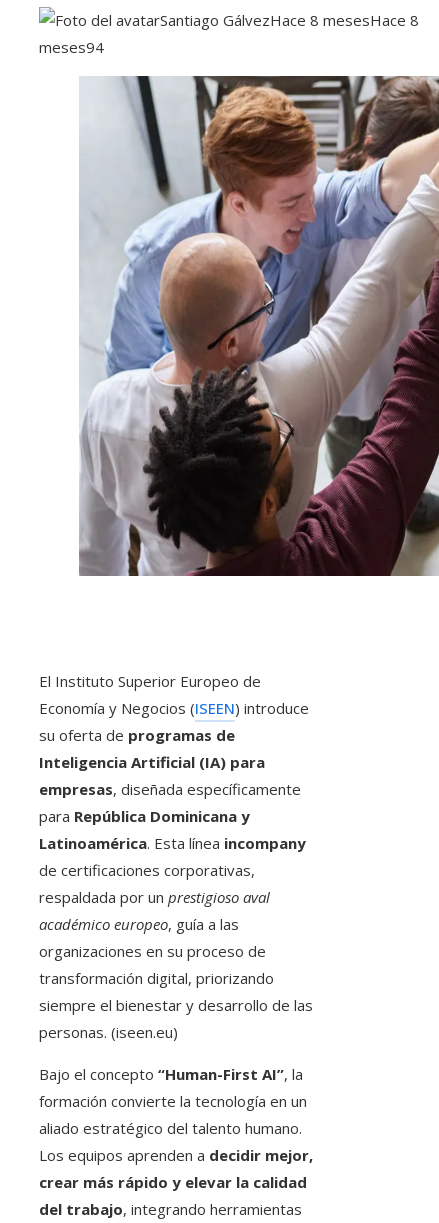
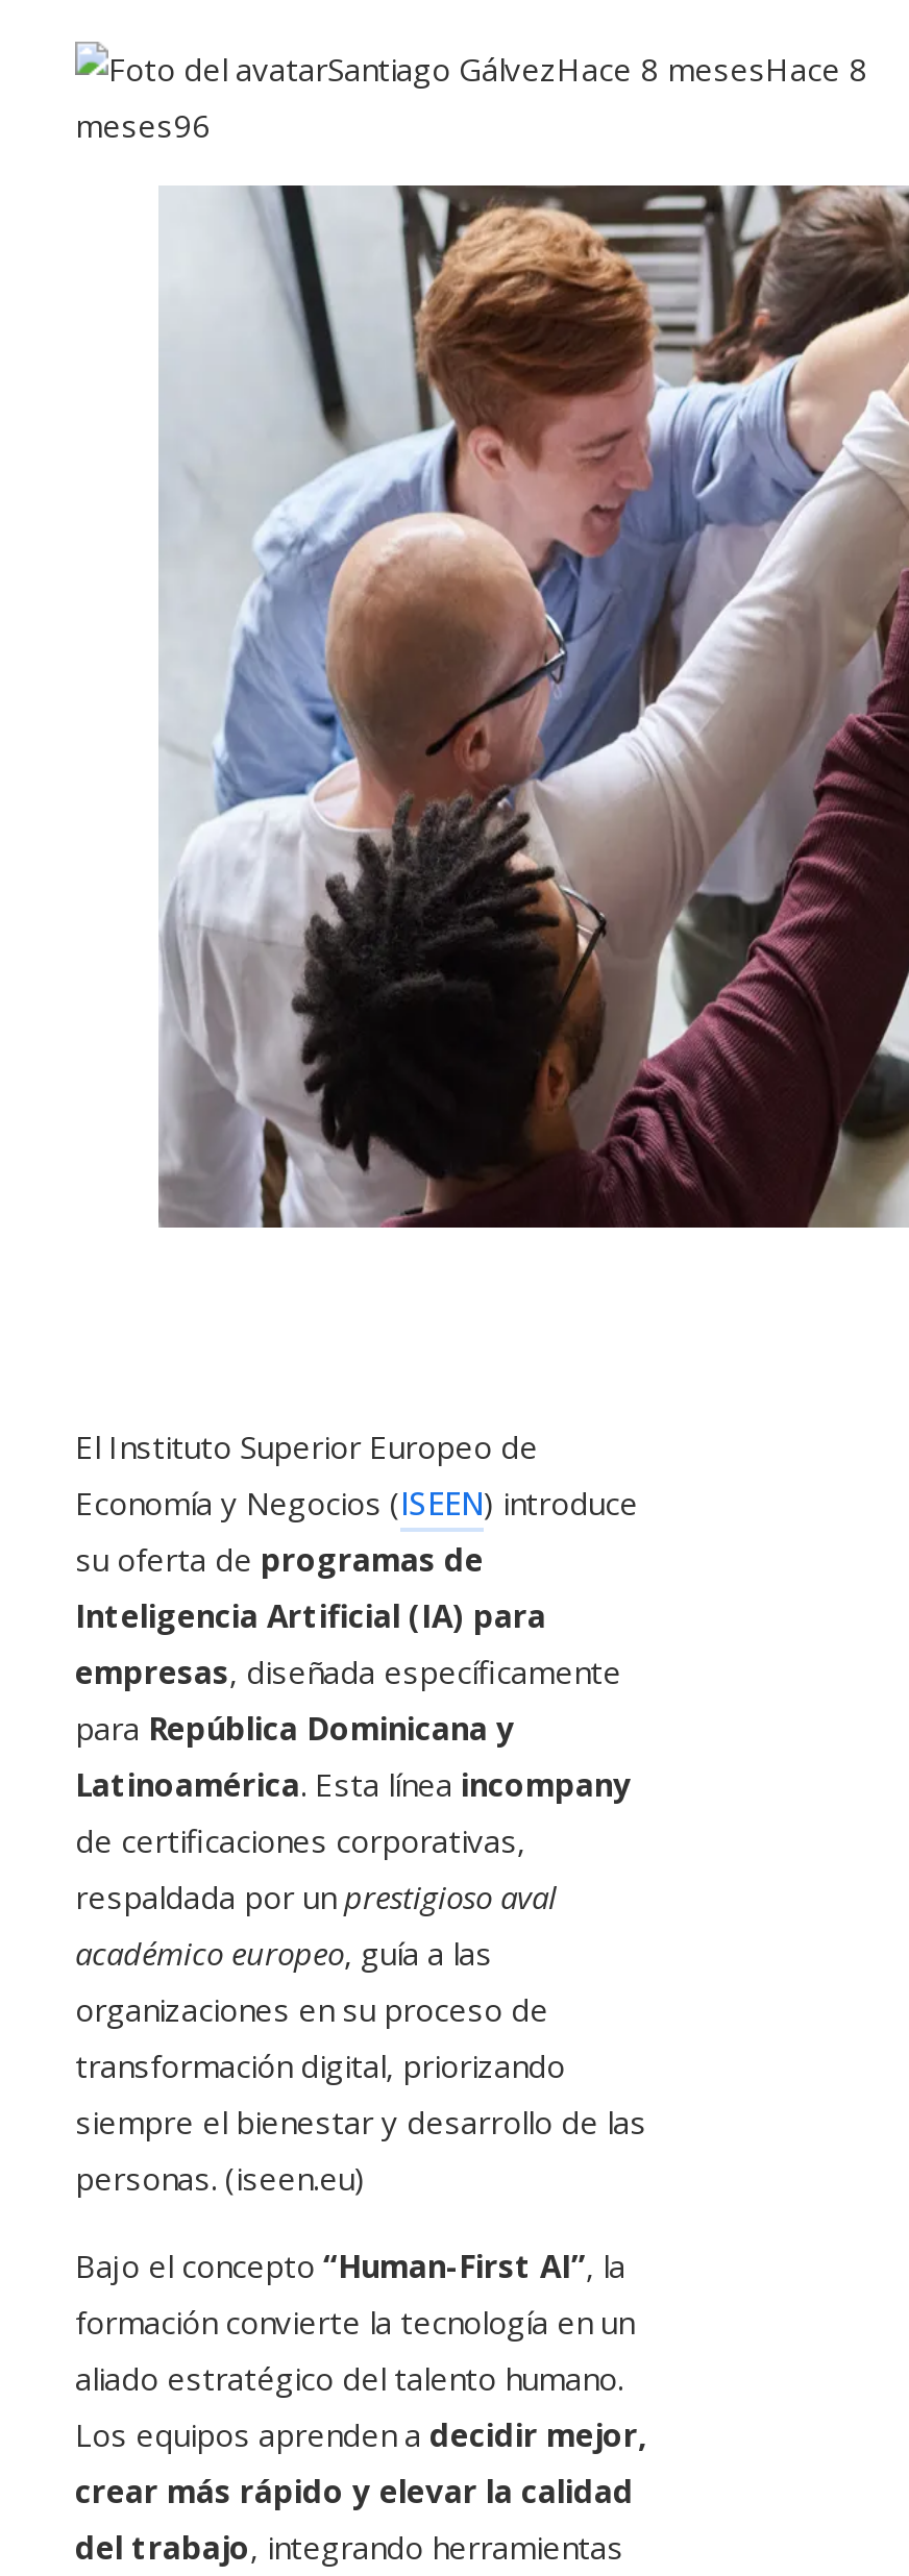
[39,37,104,57] meses94 -> [75,105,211,147] meses96

